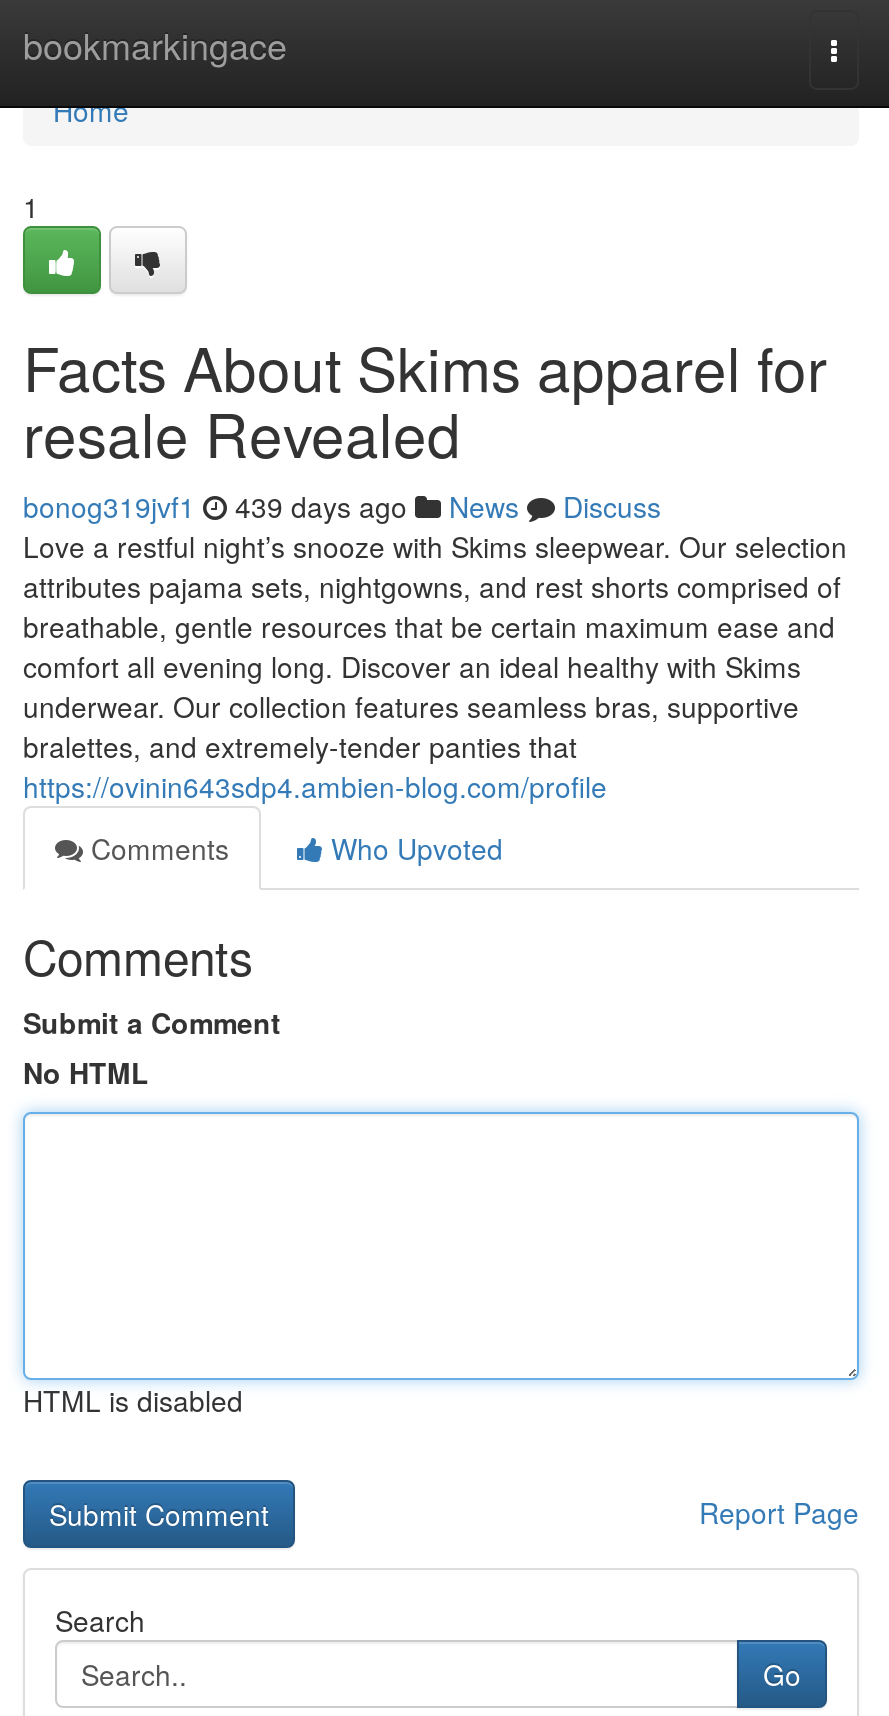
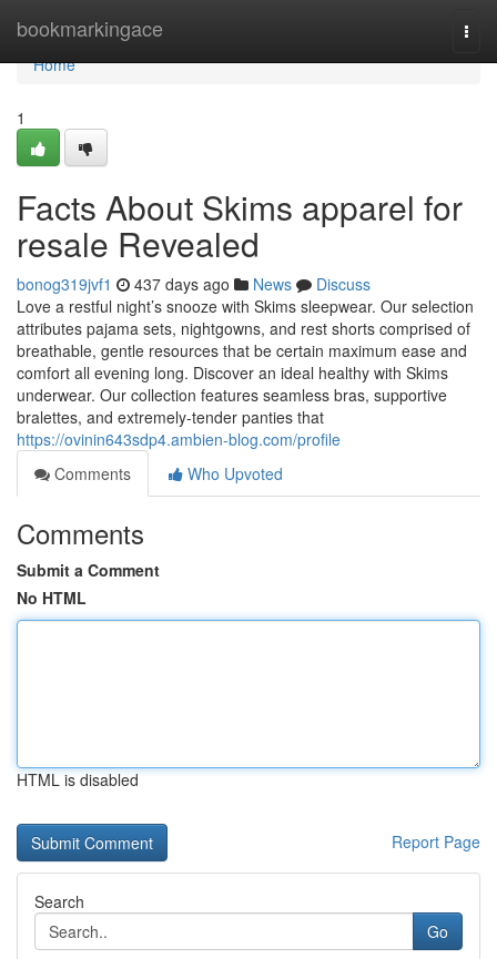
[23,486,661,526] bonog319jvf1 439 days ago News Discuss -> [17,273,371,295] bonog319jvf1 437 days ago News Discuss

